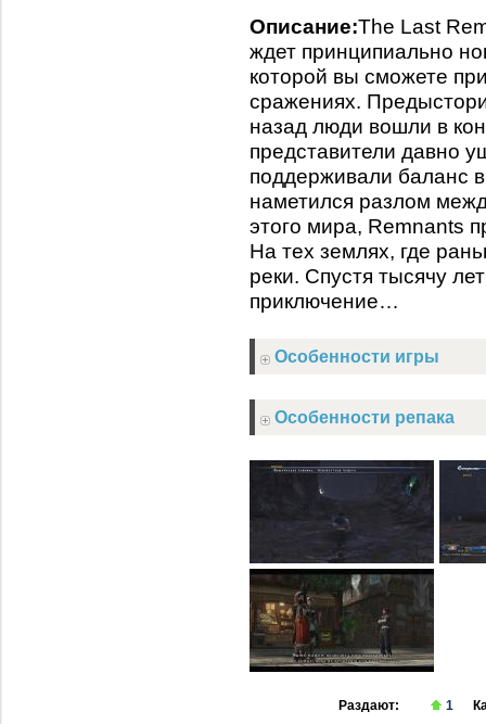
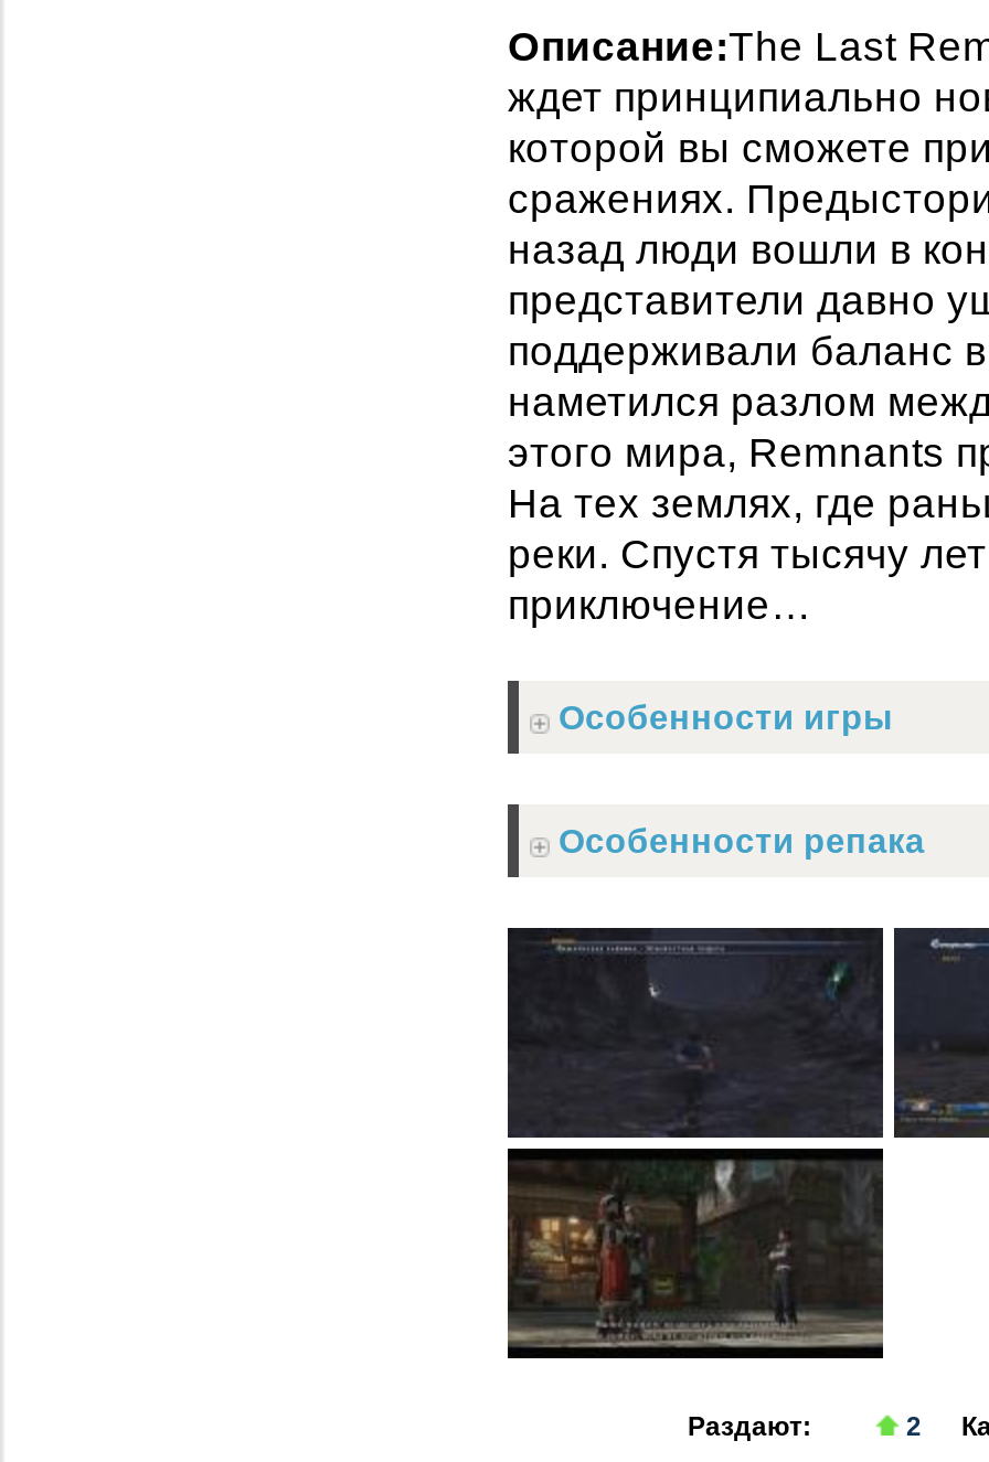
[445,698,453,714] 1 -> [906,1412,922,1443] 2

